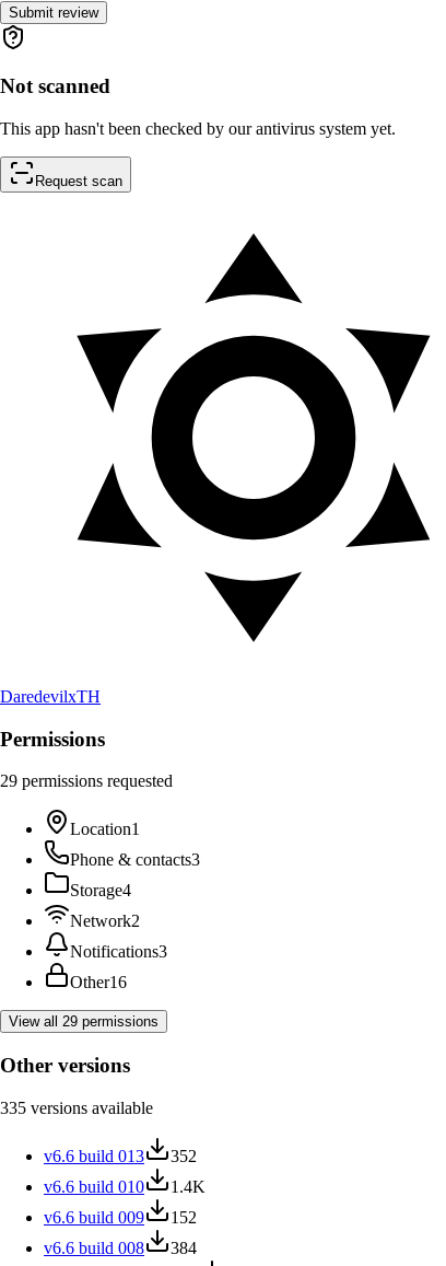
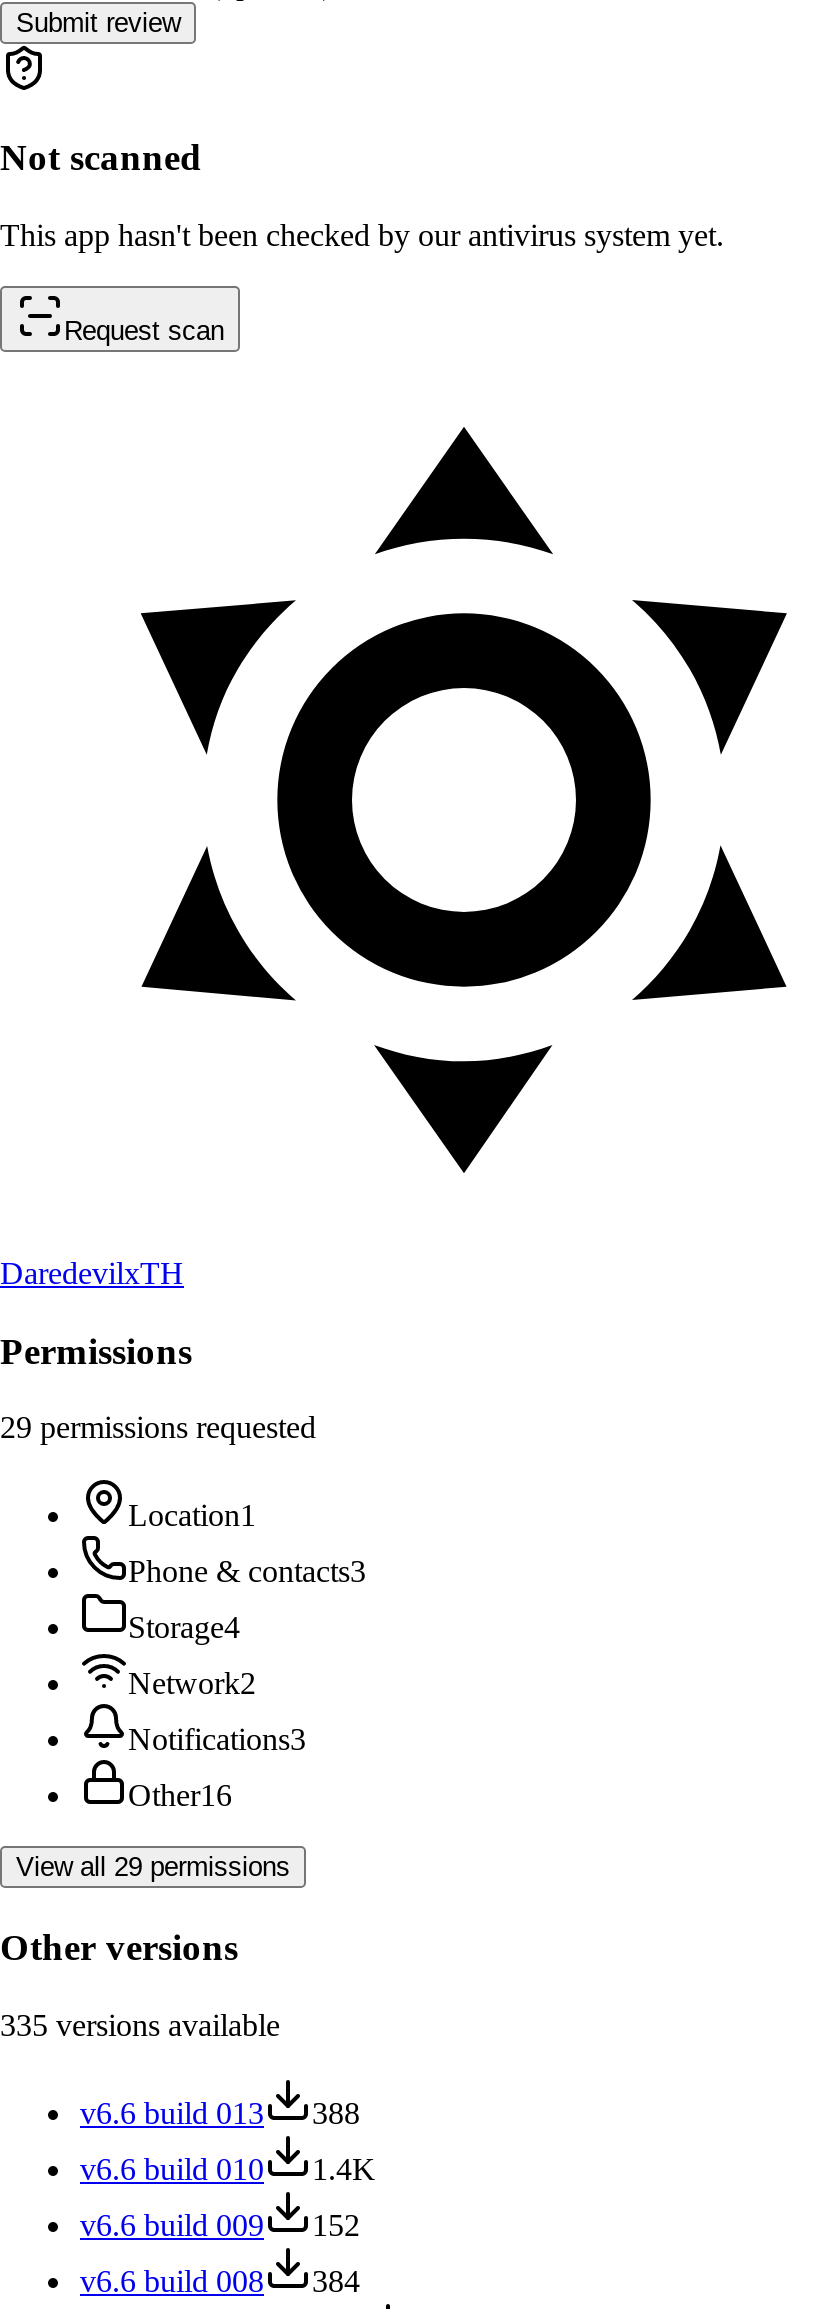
[44,1147,197,1165] v6.6 build 013 352 -> [80,2096,360,2130] v6.6 build 013 388

